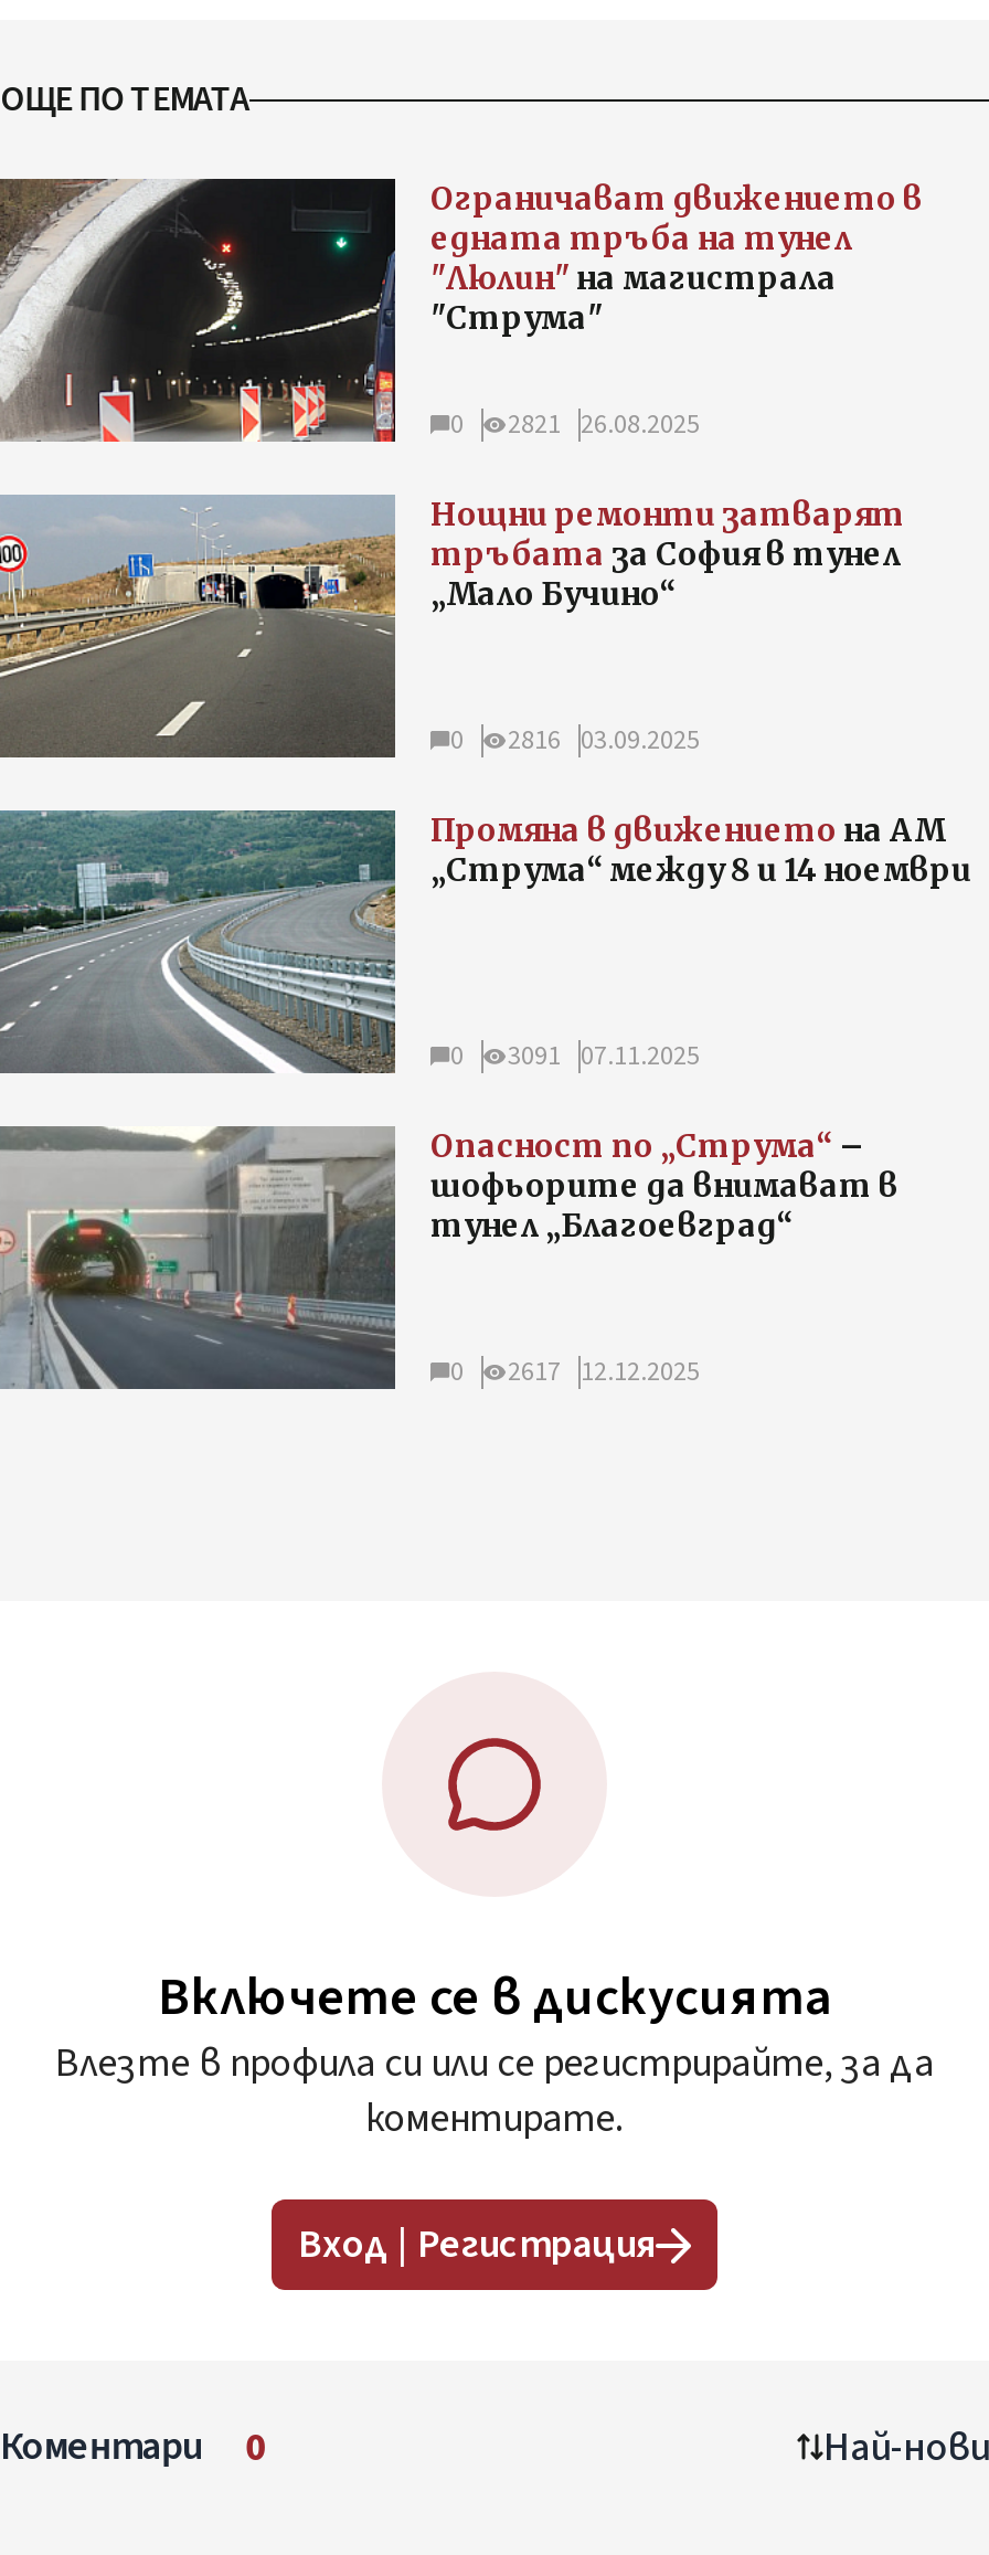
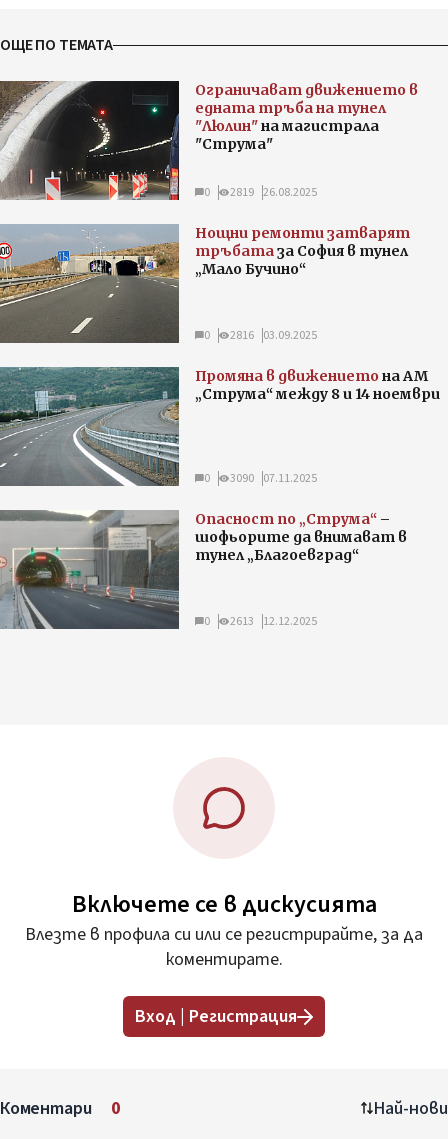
[450,407,700,445] 0 2821 26.08.2025 -> [204,184,317,201] 0 2819 26.08.2025
[450,1039,700,1076] 0 3091 07.11.2025 -> [204,470,317,487] 0 3090 07.11.2025
[450,1354,700,1392] 0 2617 12.12.2025 -> [204,613,317,630] 0 2613 12.12.2025

